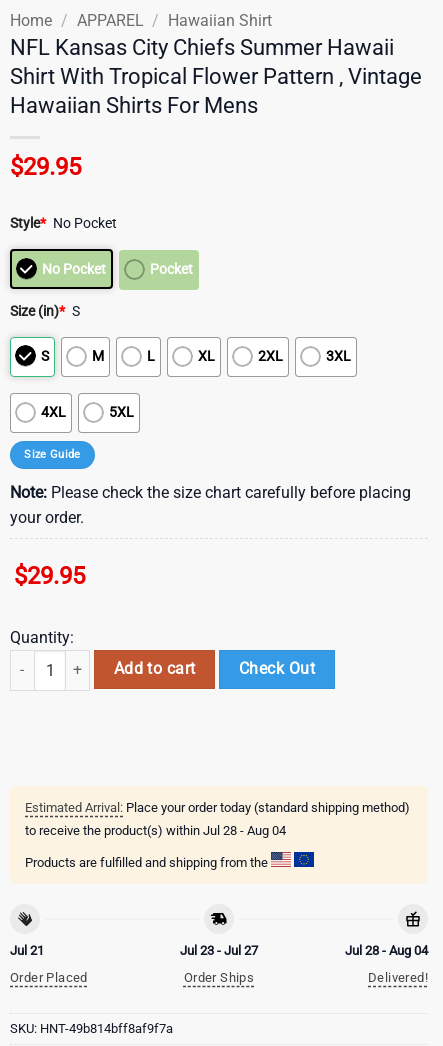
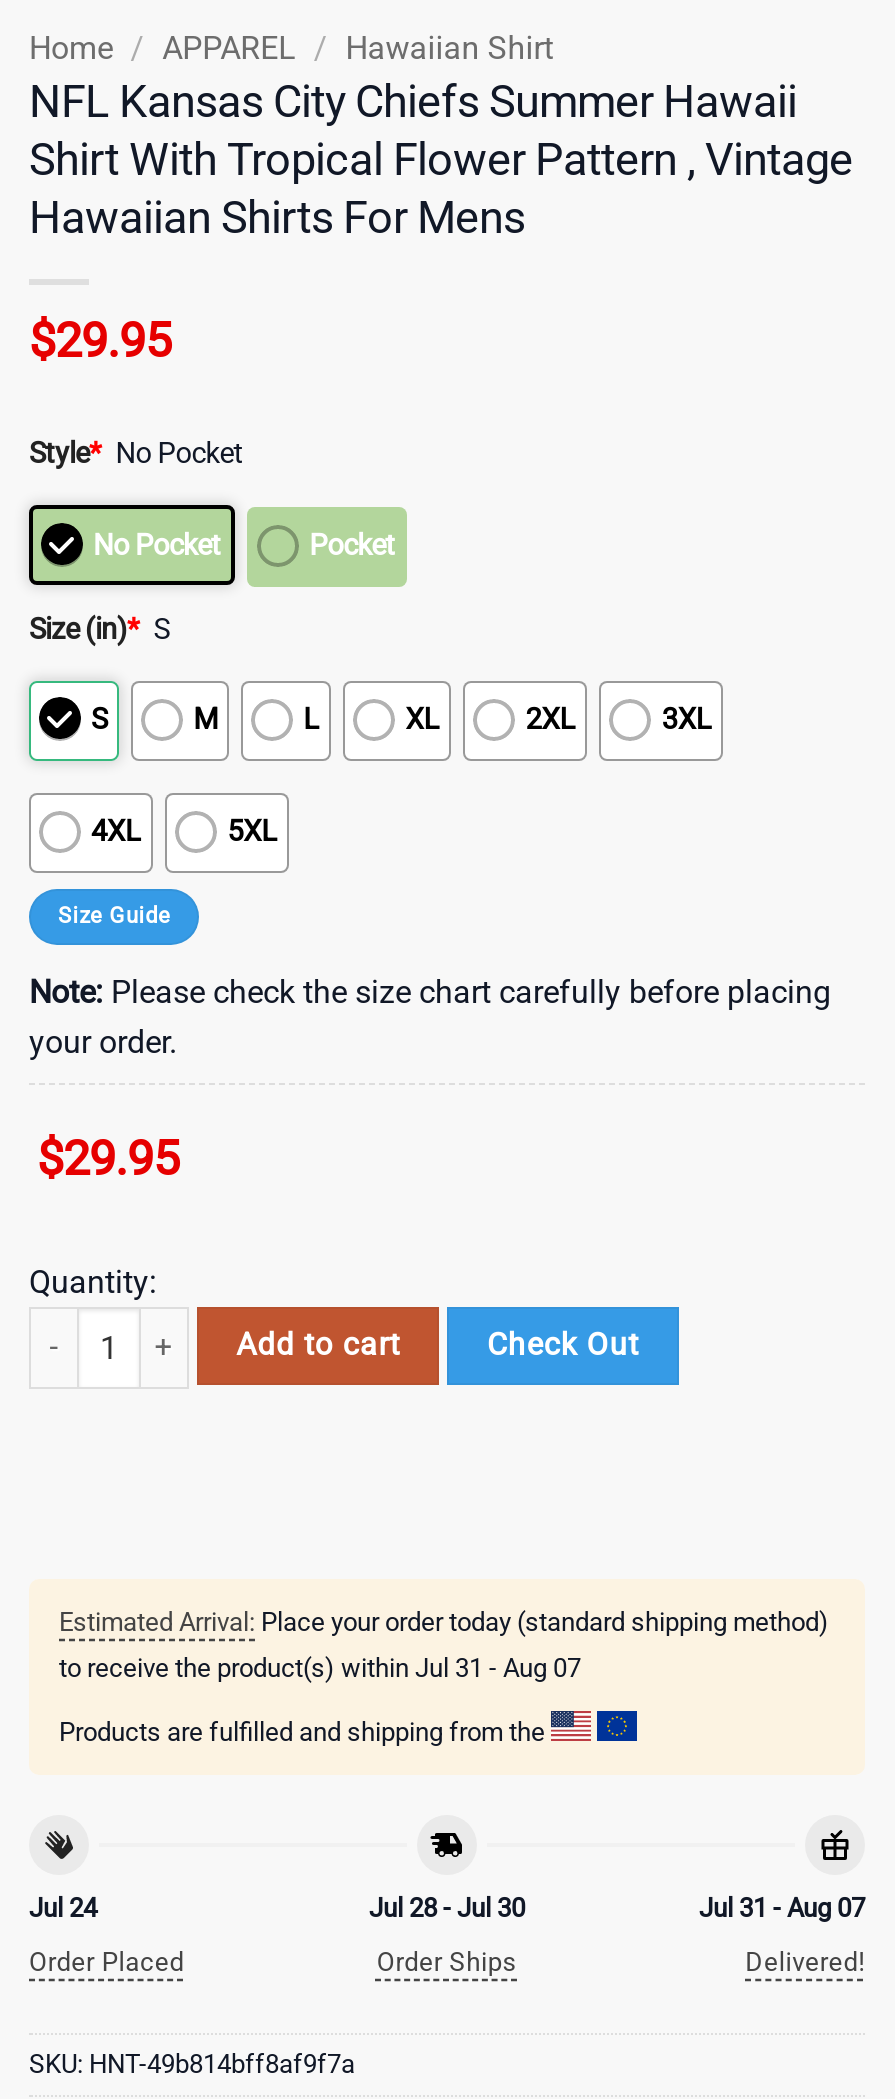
[25,823,286,838] to receive the product(s) within Jul 28 - Aug 04 -> [59,1654,581,1684] to receive the product(s) within Jul 31 - Aug 07
[10,943,44,958] Jul 21 -> [29,1893,97,1923] Jul 24
[180,943,258,958] Jul 23 - Jul 27 -> [369,1893,525,1923] Jul 28 - Jul 30
[345,943,428,958] Jul 28 - Aug 04 -> [699,1893,865,1923] Jul 31 - Aug 07

